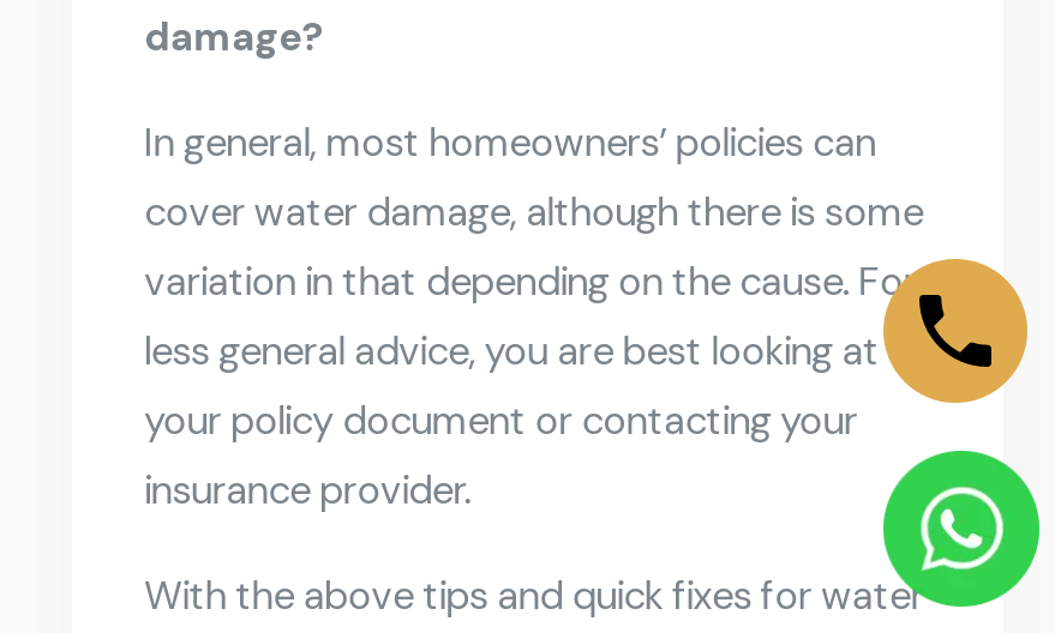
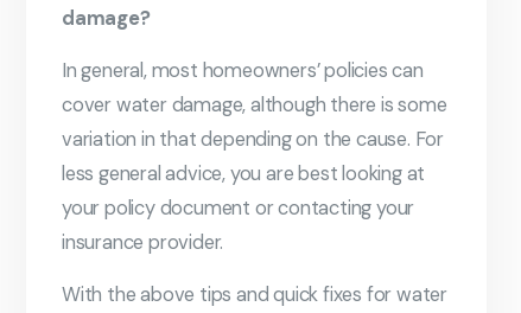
[881,257,1030,405] [image] -> none
[881,448,1042,609] [image] -> none

